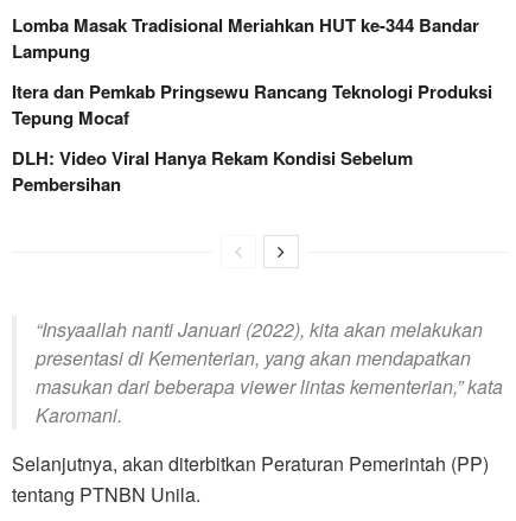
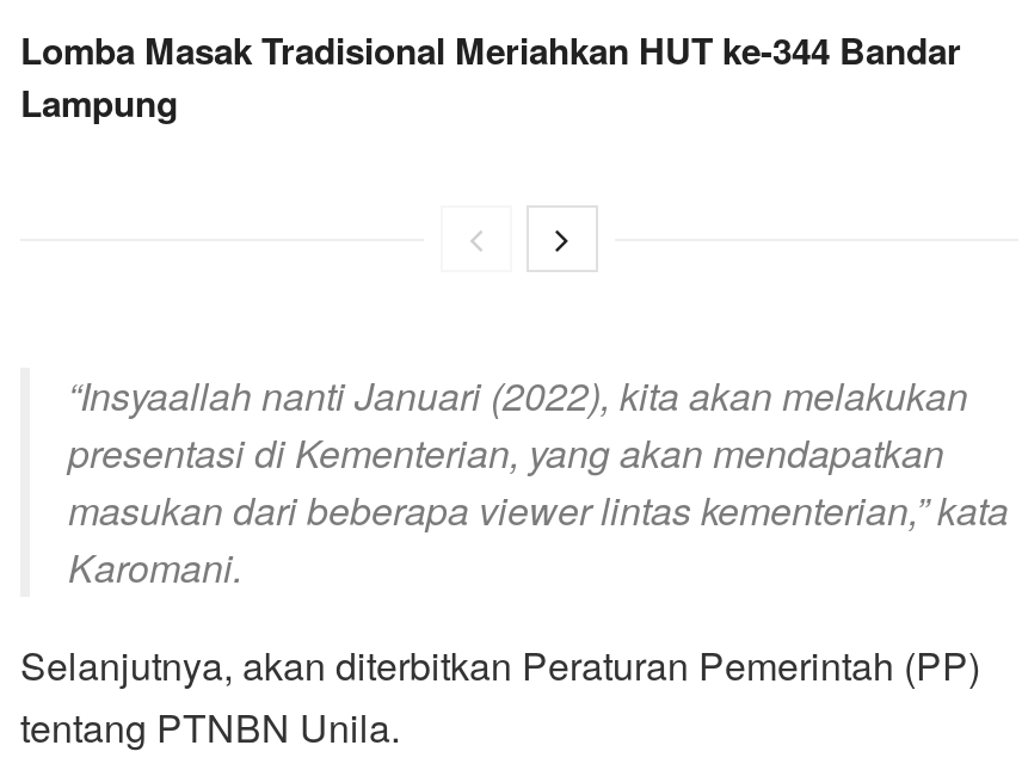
[12,78,492,196] Itera dan Pemkab Pringsewu Rancang Teknologi Produksi | Tepung Mocaf | DLH: Video Viral Hanya Rekam Kondisi Sebelum | Pembersihan -> none

